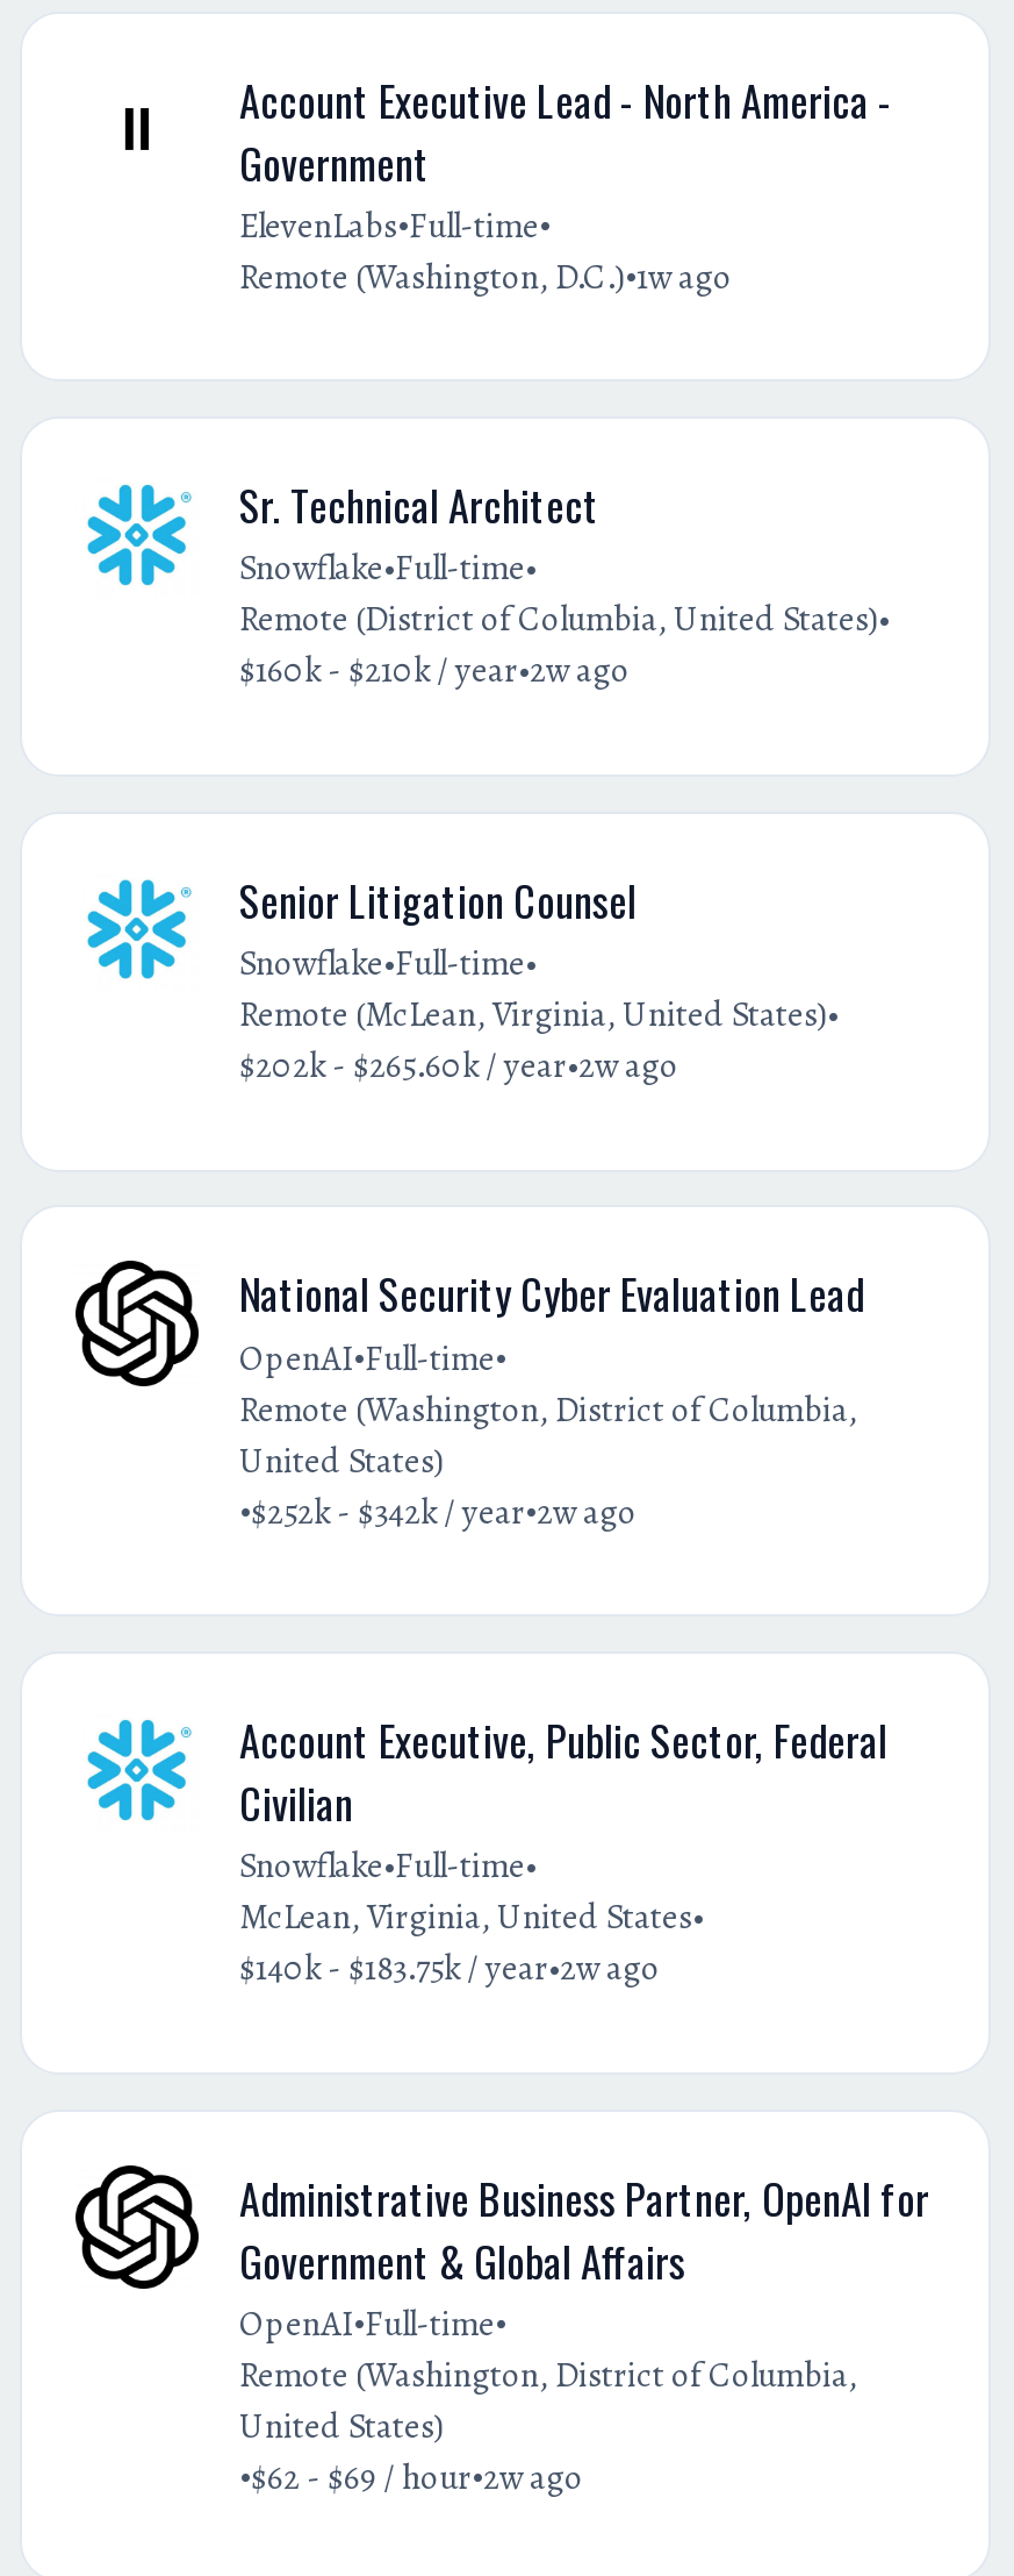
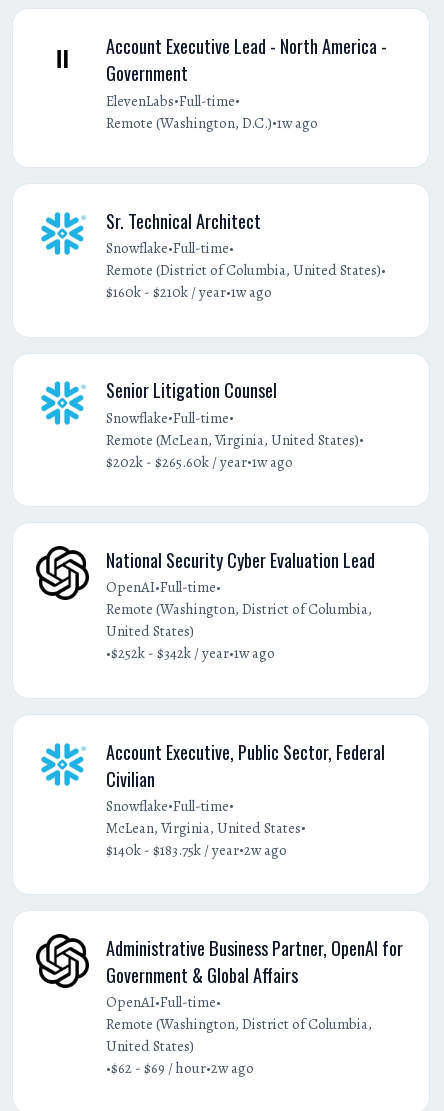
[239,647,630,695] $160k - $210k / year•2w ago -> [106,282,272,302] $160k - $210k / year•1w ago
[239,1041,678,1089] $202k - $265.60k / year•2w ago -> [106,451,293,472] $202k - $265.60k / year•1w ago
[239,1487,637,1534] •$252k - $342k / year•2w ago -> [106,643,275,663] •$252k - $342k / year•1w ago

